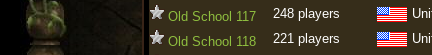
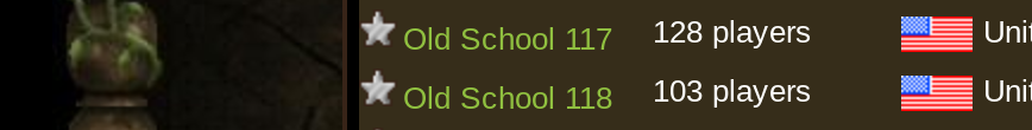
[167,6,339,24] Old School 117 248 players -> [403,14,812,57] Old School 117 128 players
[167,31,339,49] Old School 118 221 players -> [403,73,812,116] Old School 118 103 players

